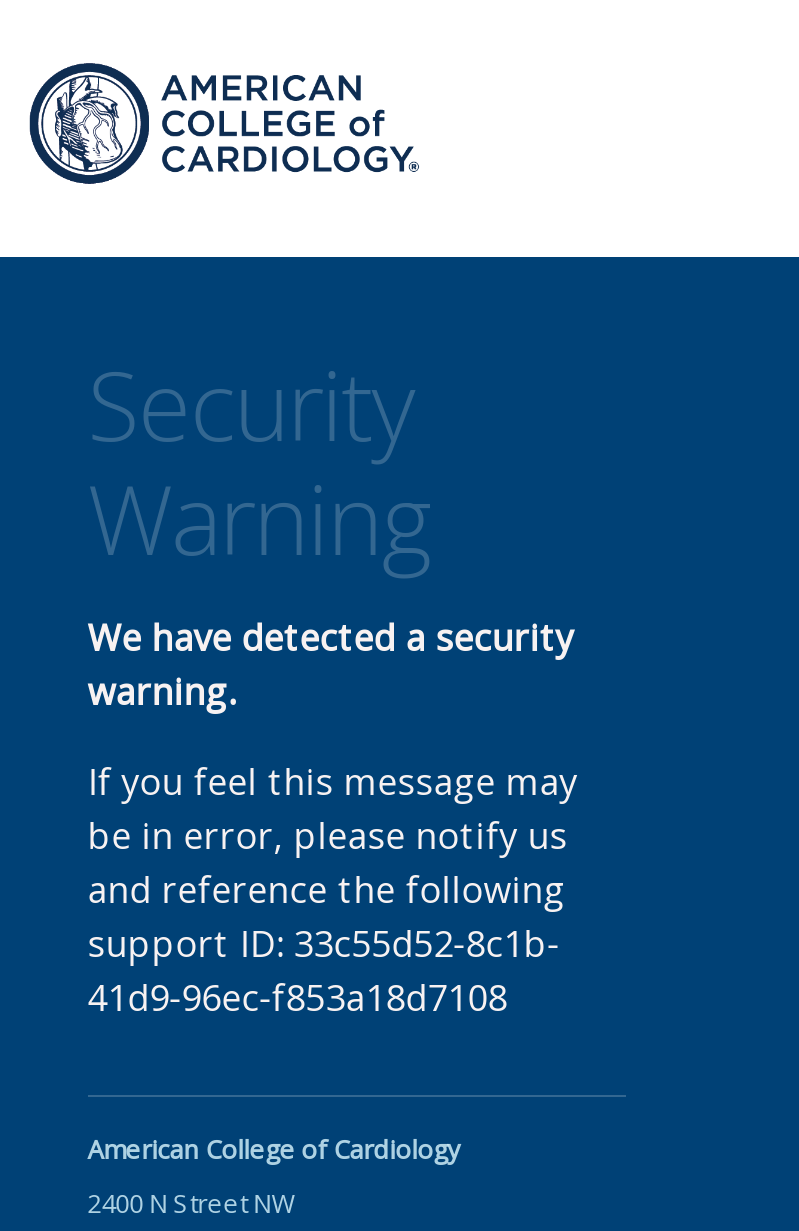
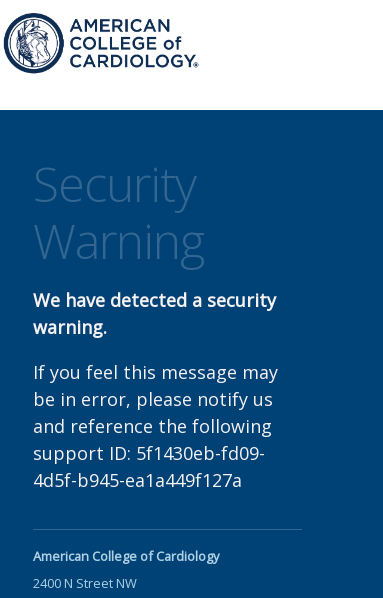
[88,919,560,1021] support ID: 33c55d52-8c1b- | 41d9-96ec-f853a18d7108 -> [33,441,265,492] support ID: 5f1430eb-fd09- | 4d5f-b945-ea1a449f127a

